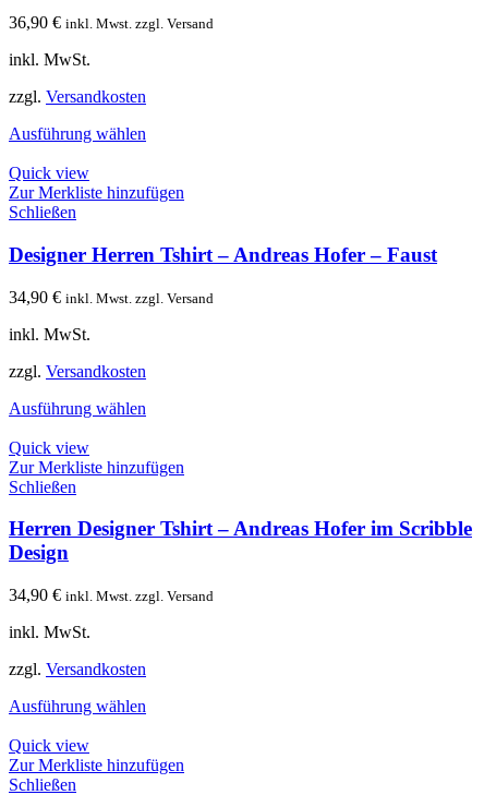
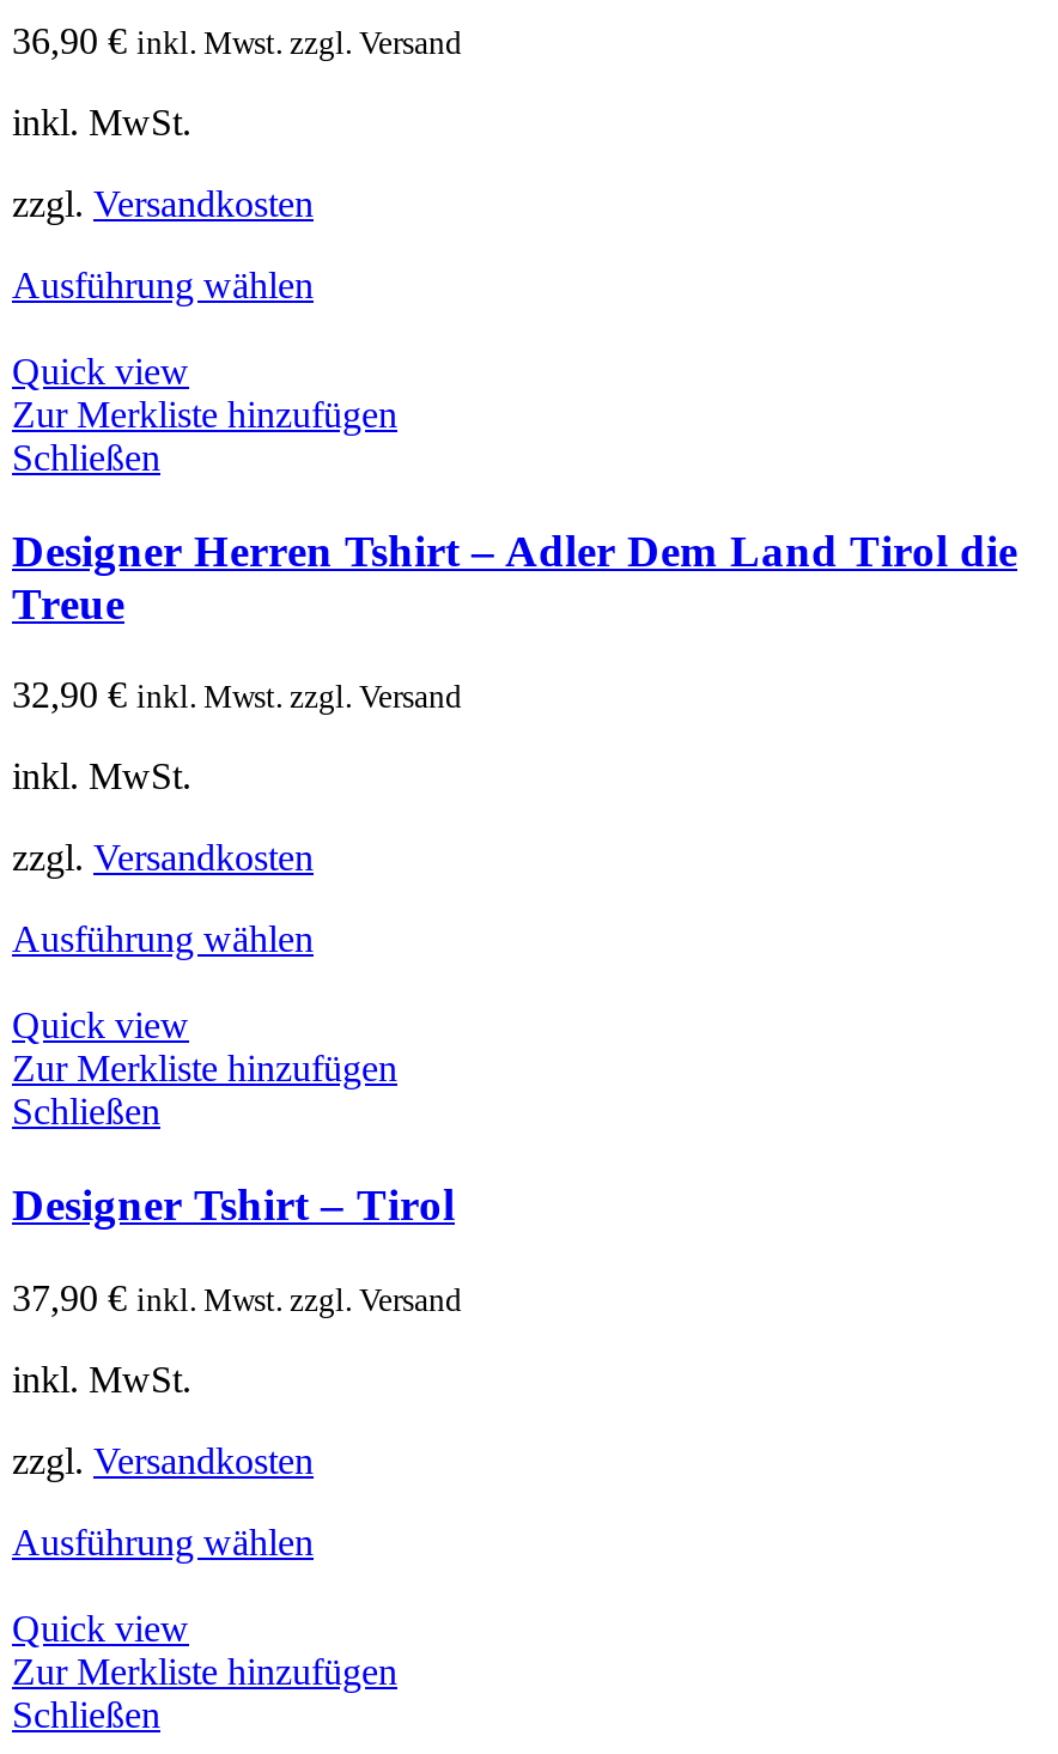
[9,243,437,266] Designer Herren Tshirt – Andreas Hofer – Faust -> [12,524,1017,627] Designer Herren Tshirt – Adler Dem Land Tirol die | Treue
[9,288,214,306] 34,90 € inkl. Mwst. zzgl. Versand -> [12,675,462,715] 32,90 € inkl. Mwst. zzgl. Versand
moved [9,325,184,496] -> [12,756,397,1132]: inkl. MwSt. | zzgl. Versandkosten | Ausführung wählen | Quick view | Zur Merkliste hinzufügen | Schließen
[9,517,472,564] Herren Designer Tshirt – Andreas Hofer im Scribble | Design -> [12,1179,455,1230] Designer Tshirt – Tirol
[9,586,214,604] 34,90 € inkl. Mwst. zzgl. Versand -> [12,1277,462,1317] 37,90 € inkl. Mwst. zzgl. Versand

